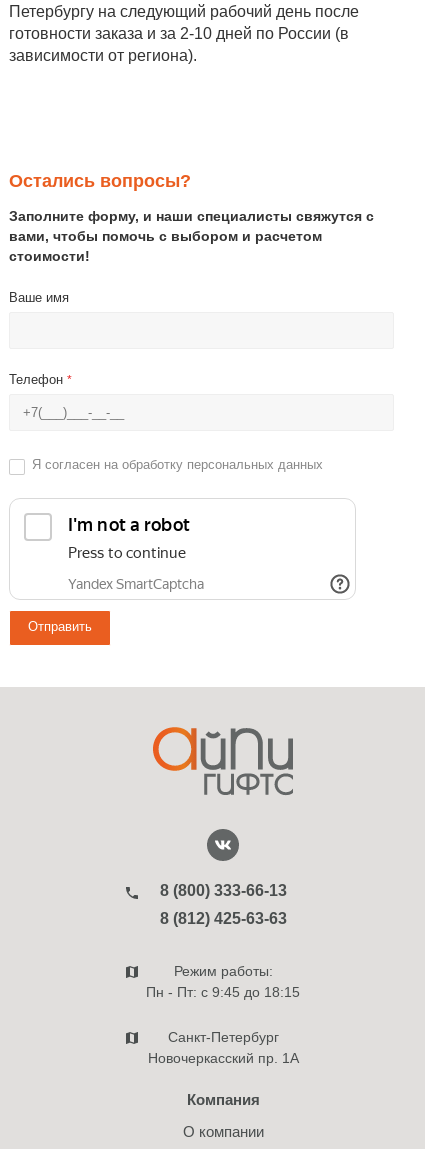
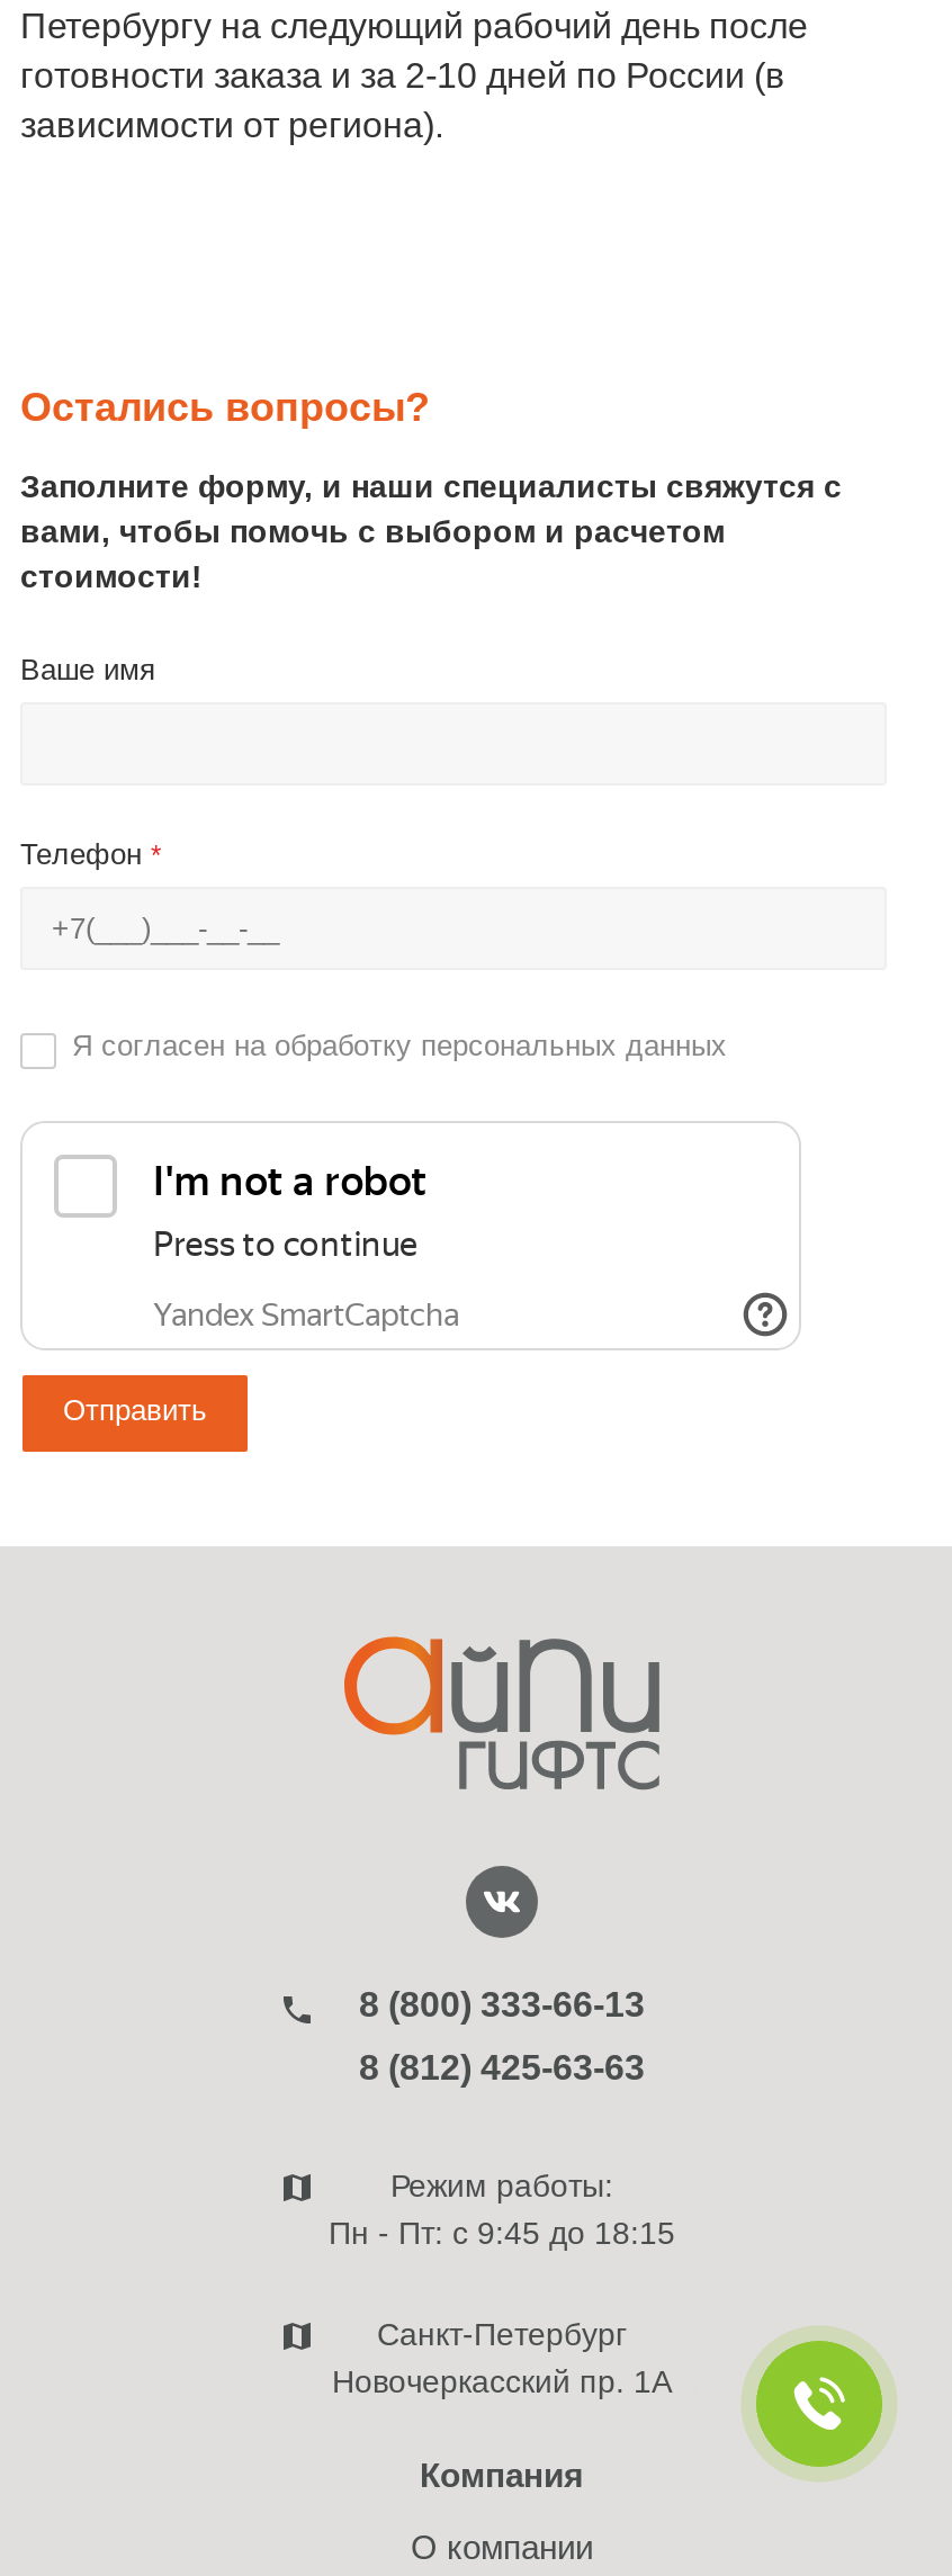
none -> [740,2325,898,2483] [image]

